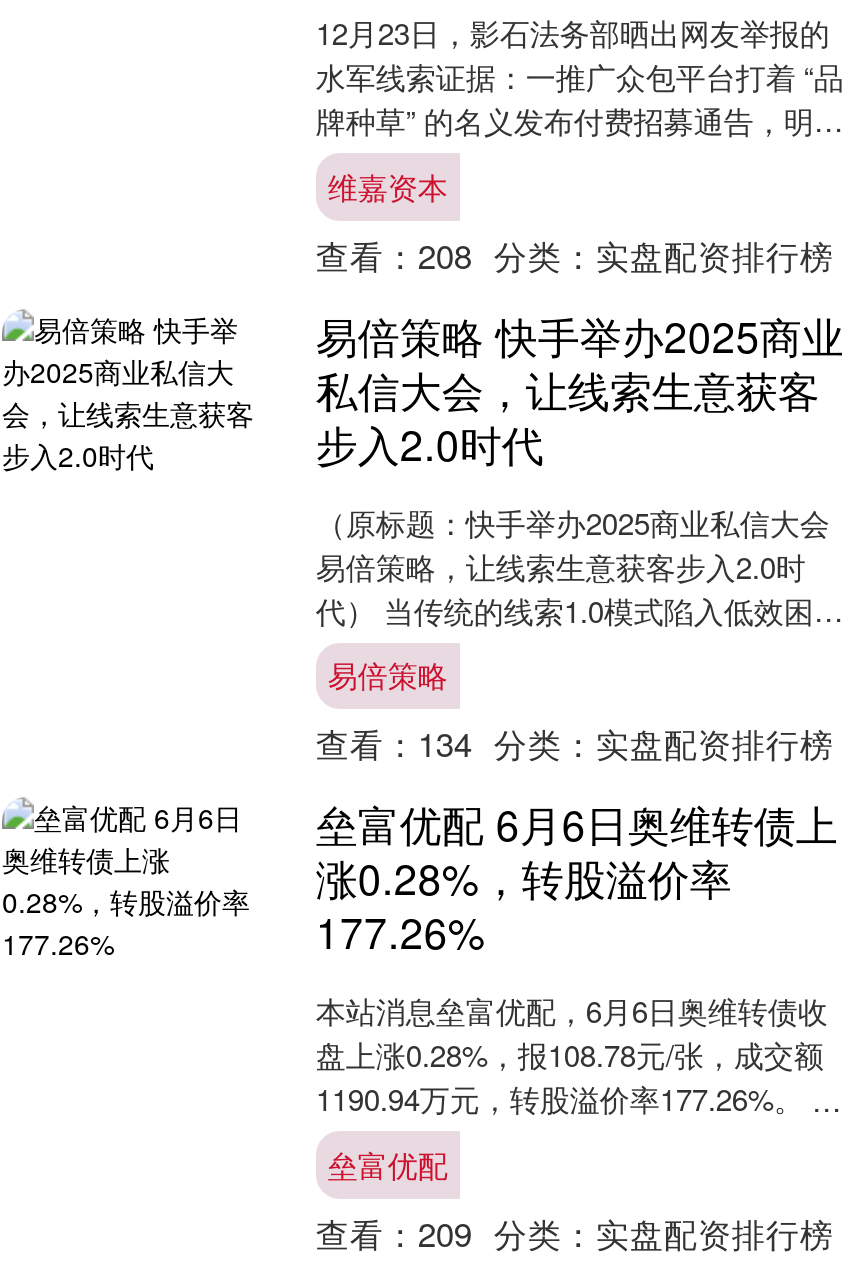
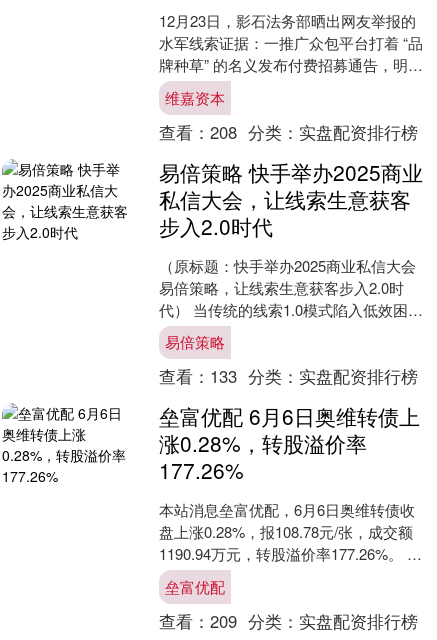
[316,720,834,768] 查看：134 分类：实盘配资排行榜 -> [159,364,418,388] 查看：133 分类：实盘配资排行榜

